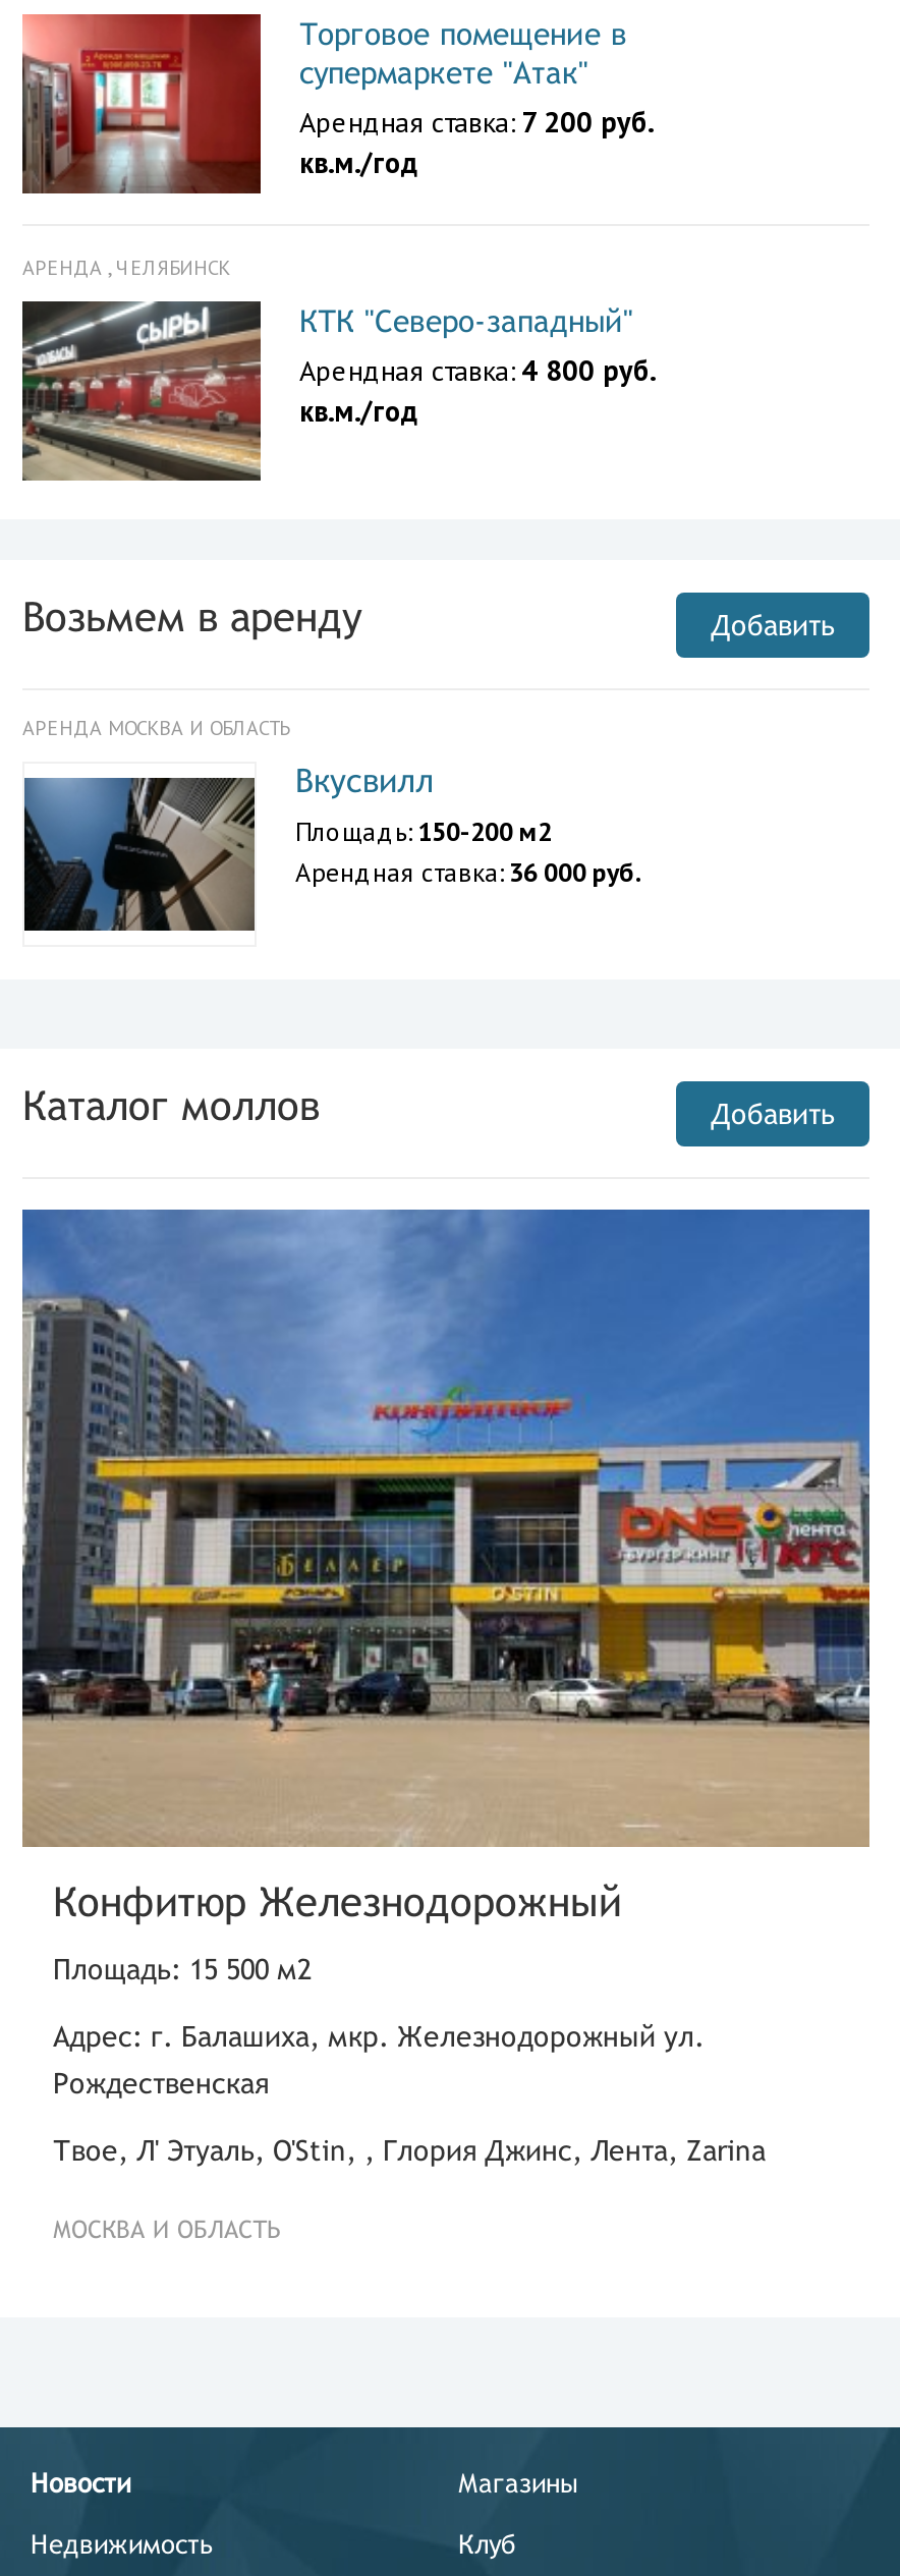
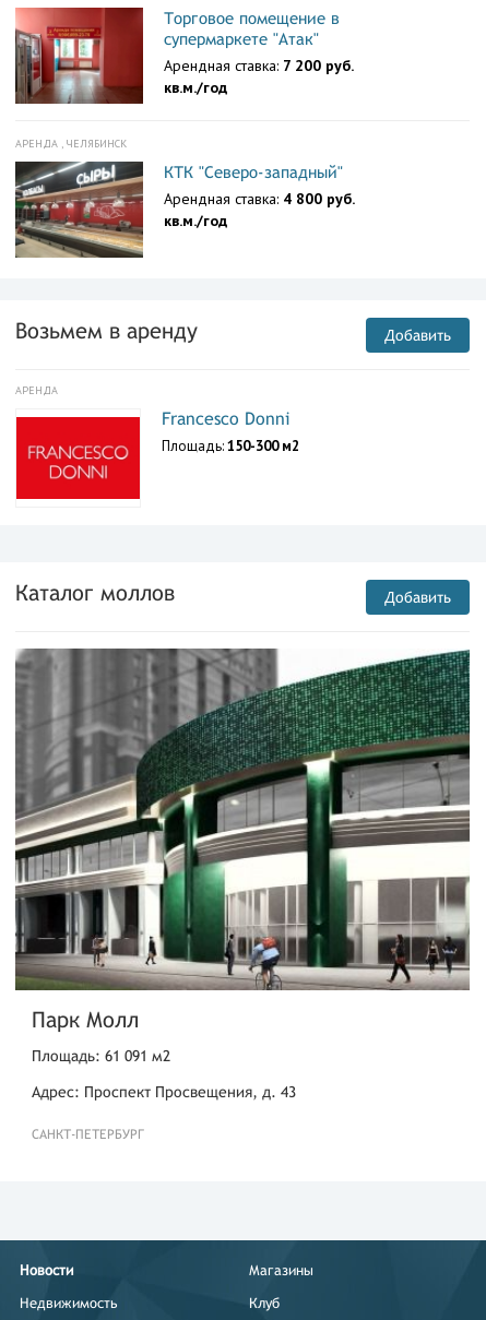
[22,715,291,741] АРЕНДА МОСКВА И ОБЛАСТЬ -> [15,383,58,397] АРЕНДА
[22,762,641,933] [image] | Вкусвилл | Площадь: 150-200 м2 | Арендная ставка: 36 000 руб. -> [15,408,299,500] [image] | Francesco Donni | Площадь: 150-300 м2
[20,1208,871,2243] [image] | Конфитюр Железнодорожный | Площадь: 15 500 м2 | Адрес: г. Балашиха, мкр. Железнодорожный ул. | Рождественская | Твое, Л' Этуаль, O'Stin, , Глория Джинс, Лента, Zarina | МОСКВА И ОБЛАСТЬ -> [14,647,471,1141] [image] | Парк Молл | Площадь: 61 091 м2 | Адрес: Проспект Просвещения, д. 43 | САНКТ-ПЕТЕРБУРГ

